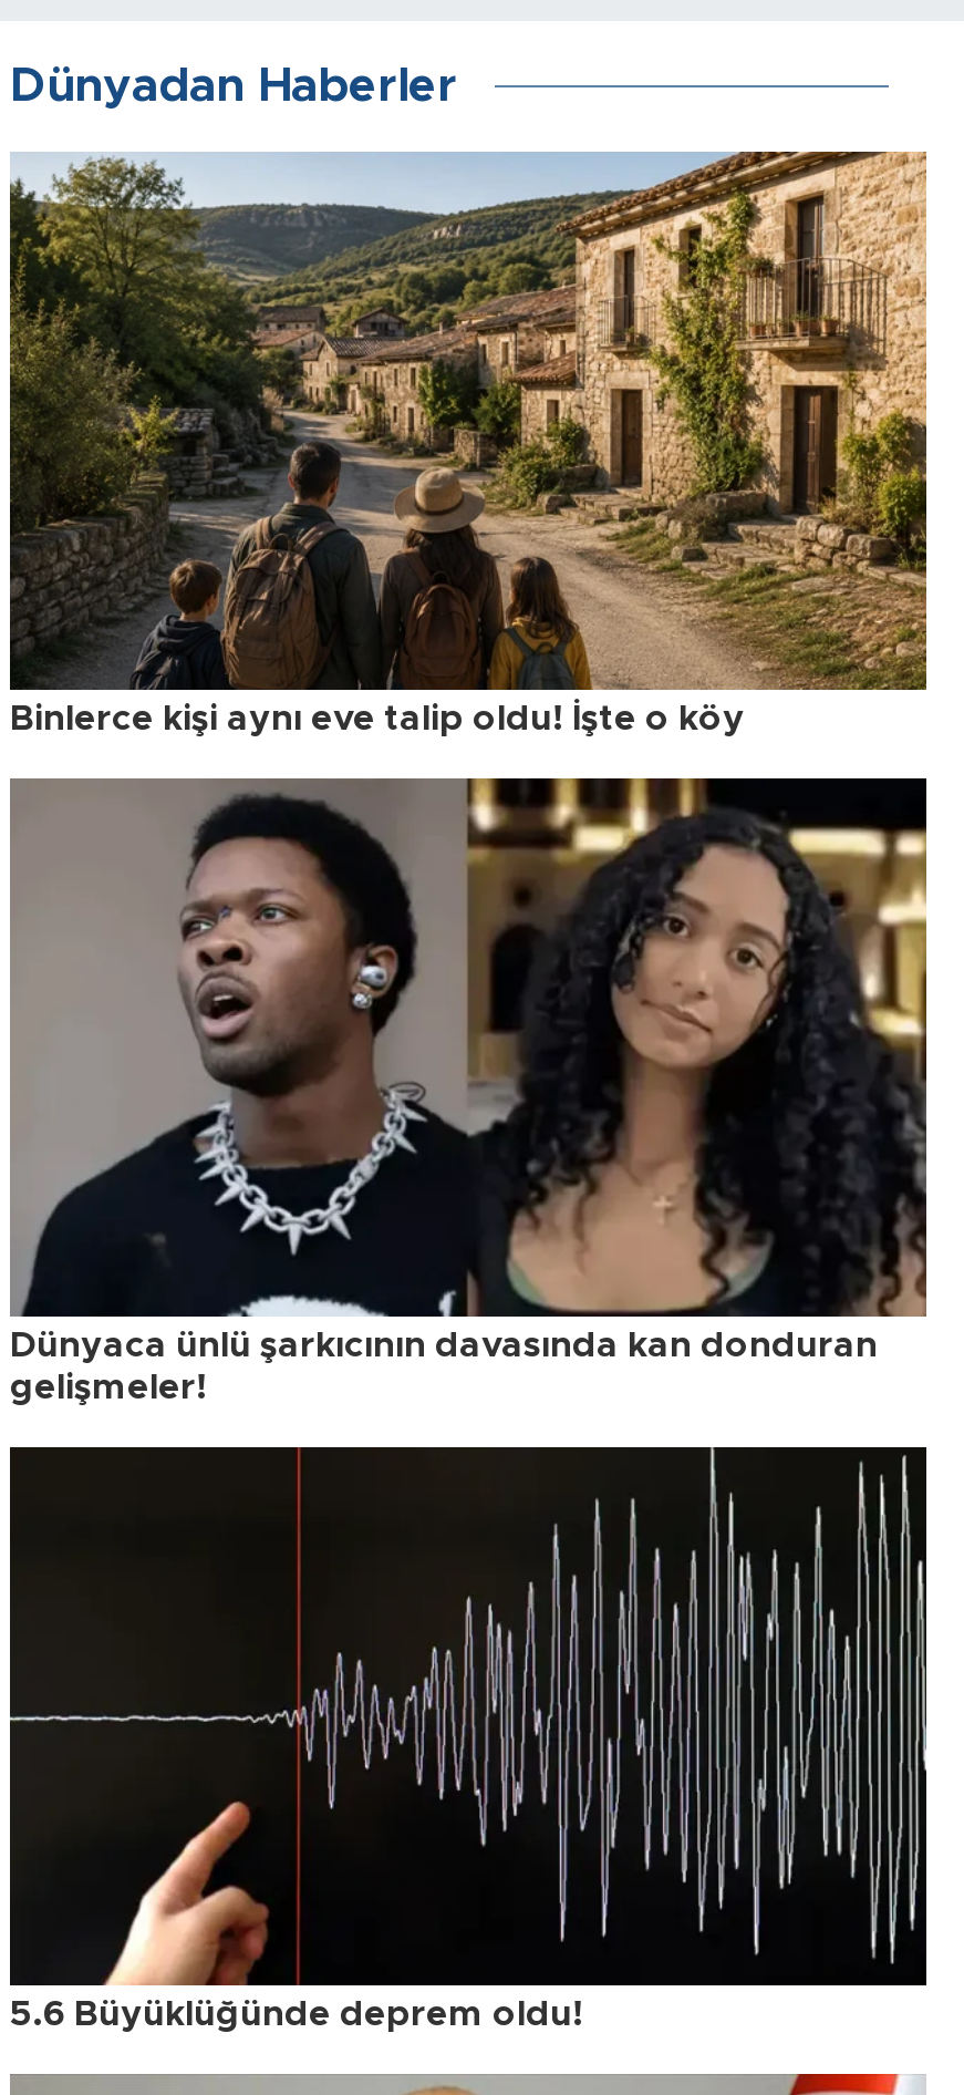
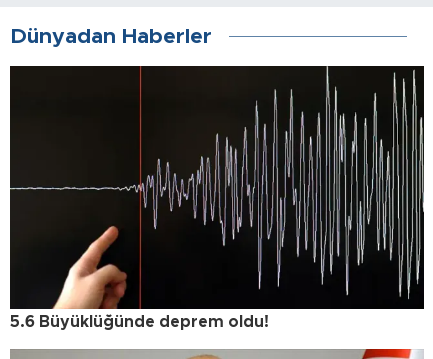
[10,149,929,737] [image] | Binlerce kişi aynı eve talip oldu! İşte o köy -> none
[10,776,929,1405] [image] | Dünyaca ünlü şarkıcının davasında kan donduran | gelişmeler! -> none

